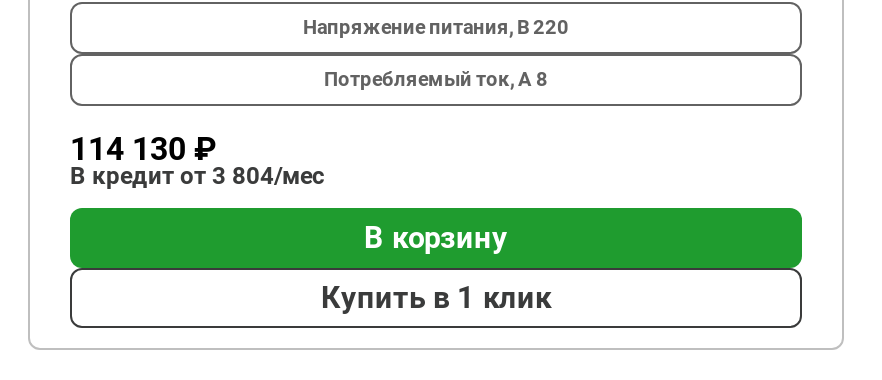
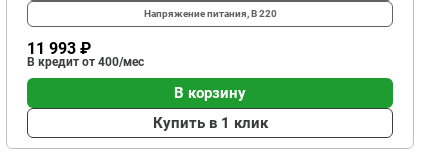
[70,68,548,190] Потребляемый ток, А 8 | 114 130 ₽ | В кредит от 3 804/мес -> [27,39,144,69] 11 993 ₽ | В кредит от 400/мес

